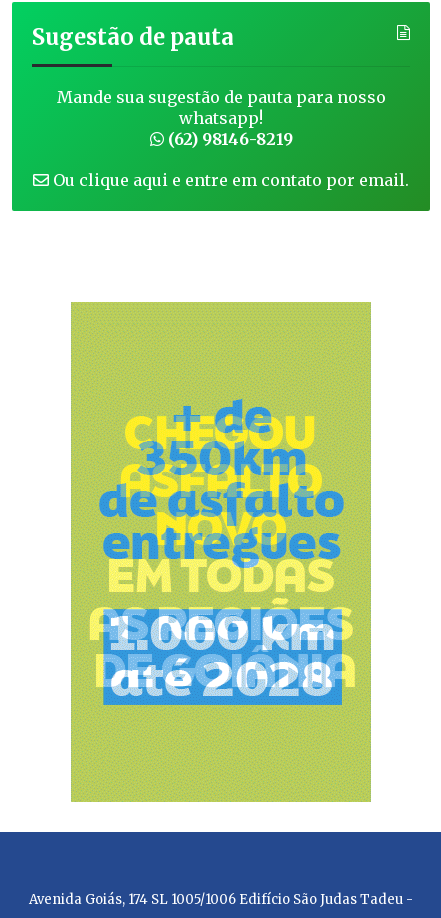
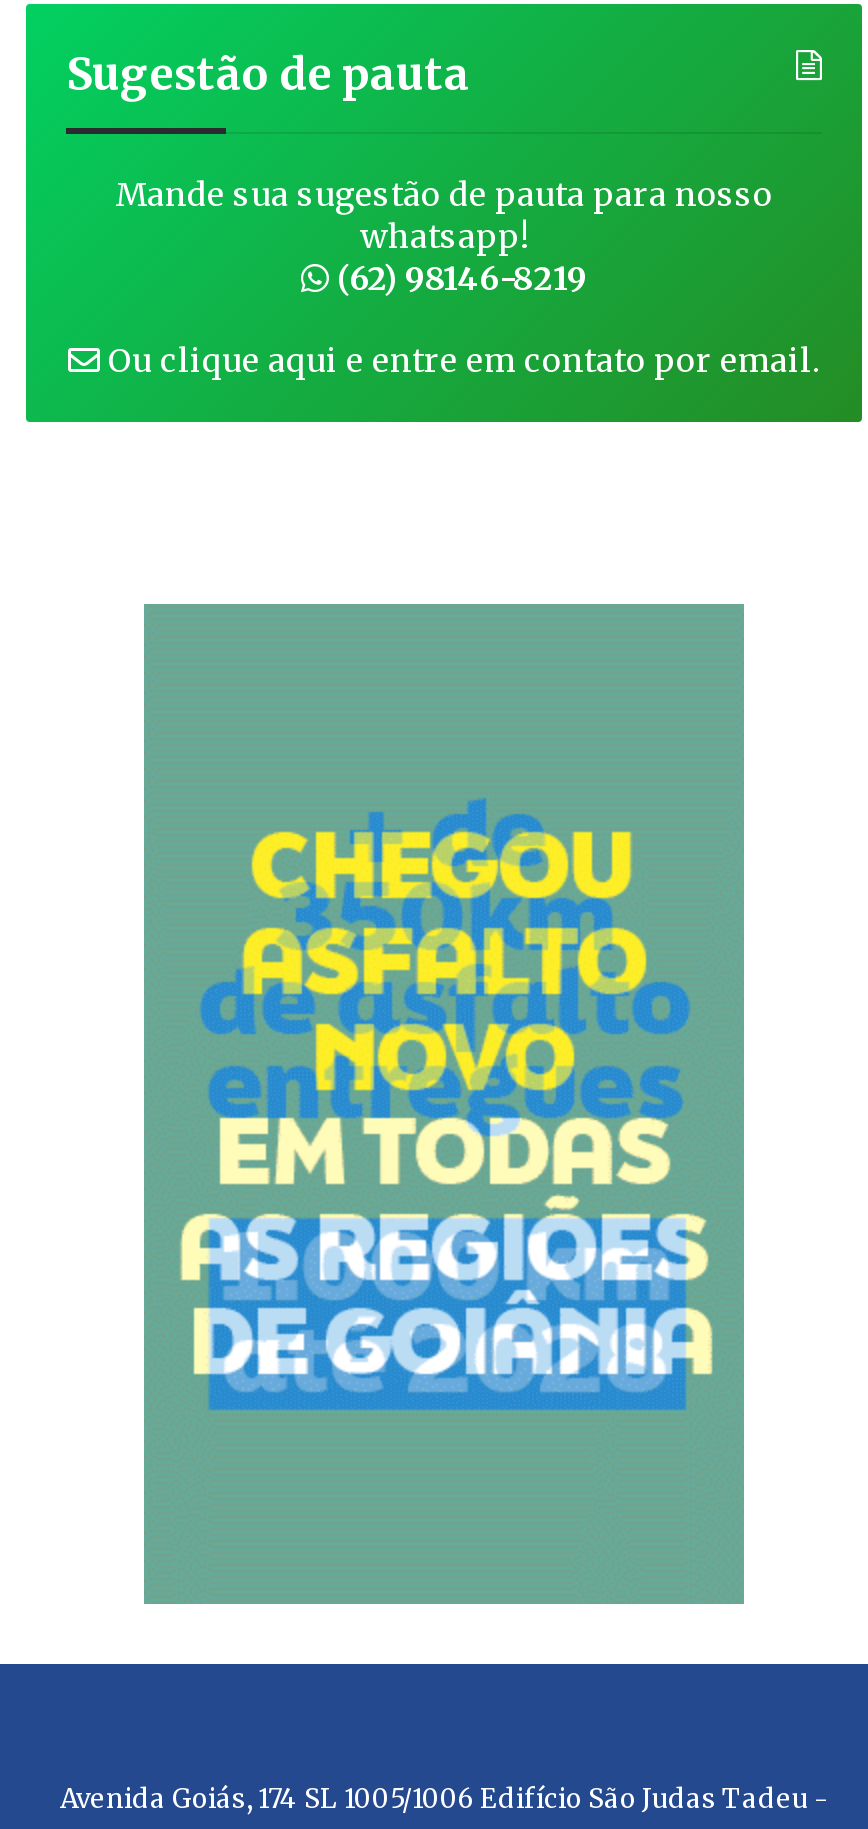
[71,302,371,802] [image] -> [144,604,744,1604] [image]

